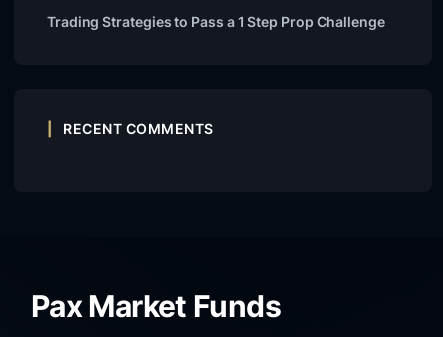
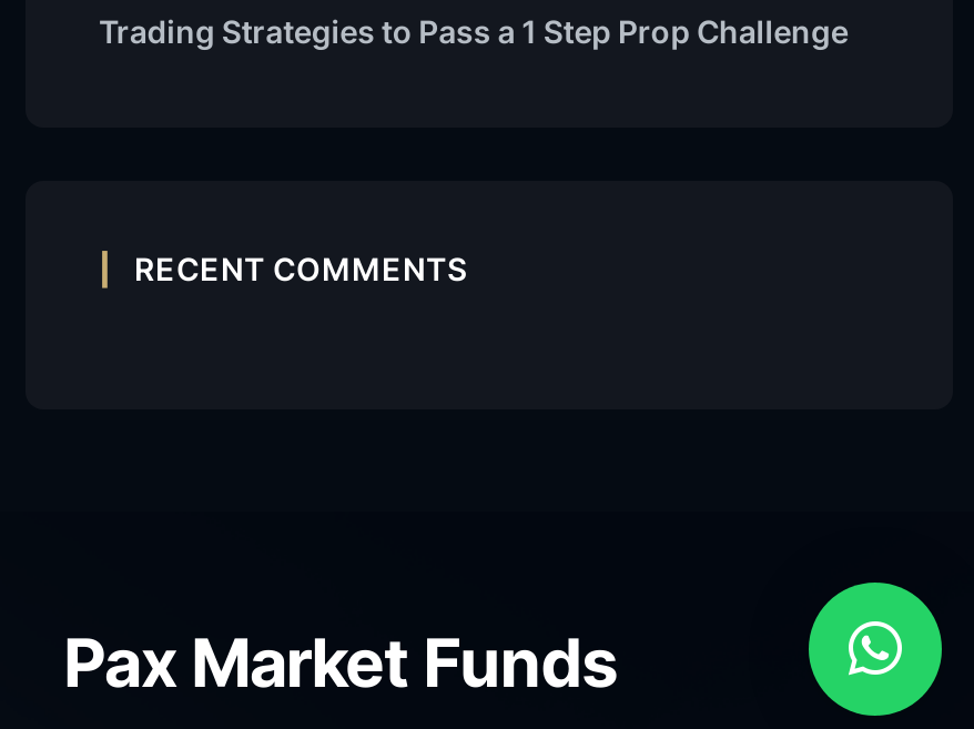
none -> [806,580,944,718] [image]

